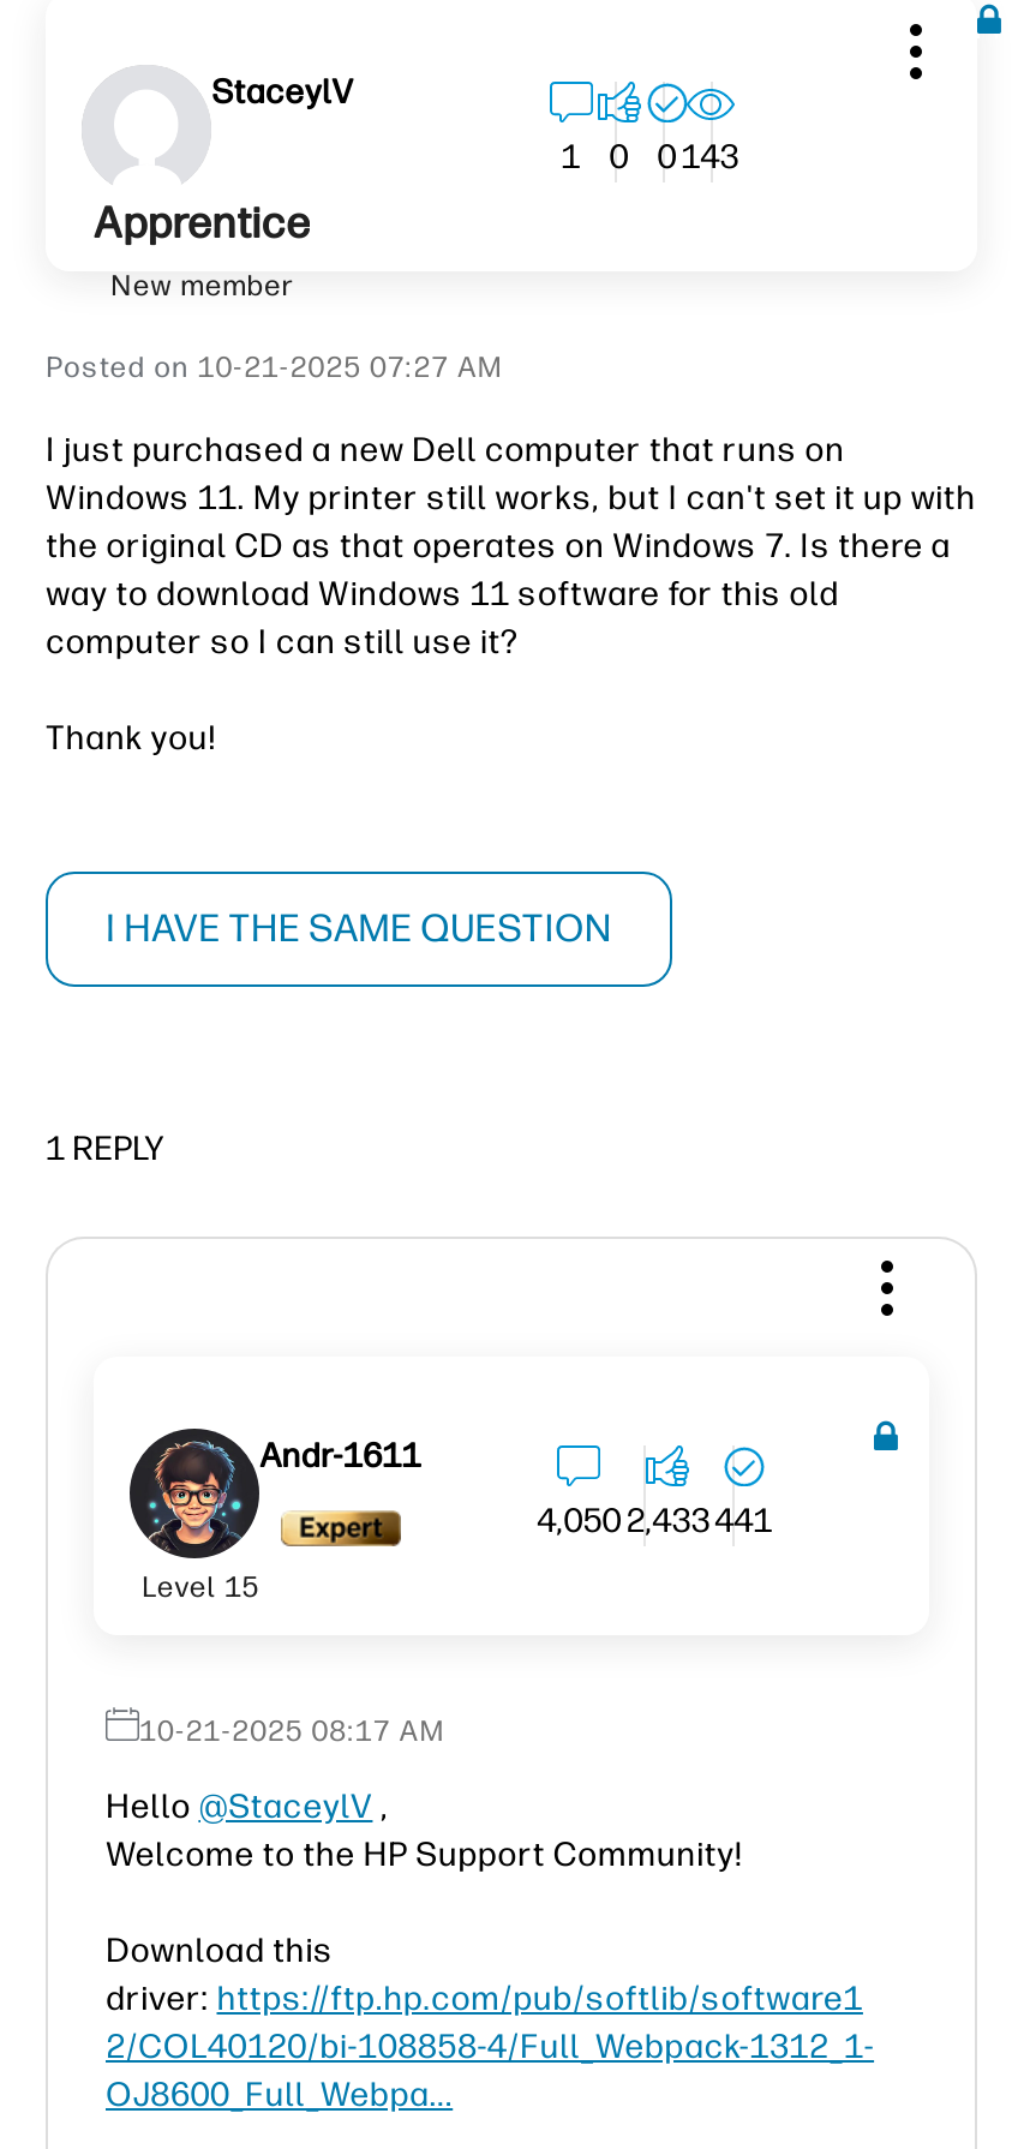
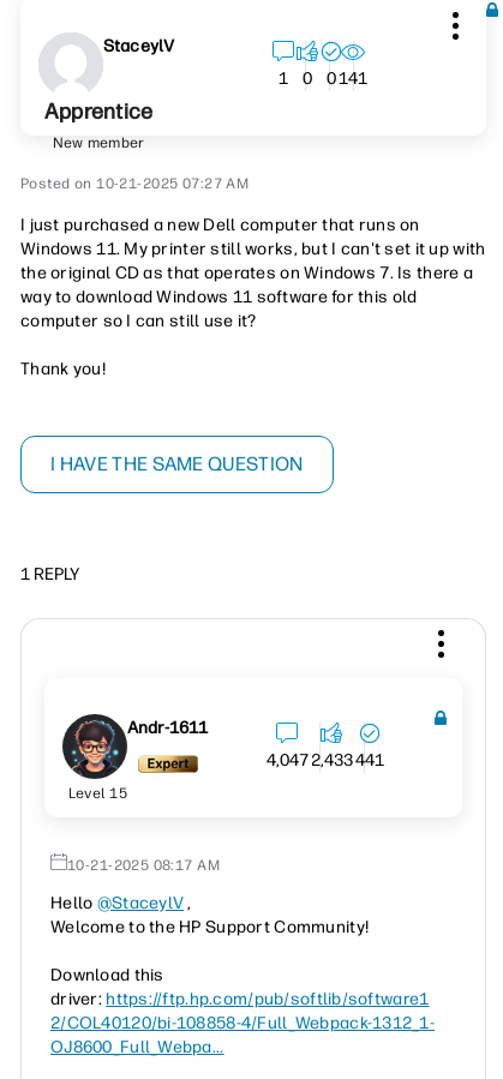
[561,136,739,178] 1 0 0 143 -> [278,68,367,89] 1 0 0 141
[537,1501,772,1542] 4,050 2,433 441 -> [266,750,384,771] 4,047 2,433 441

